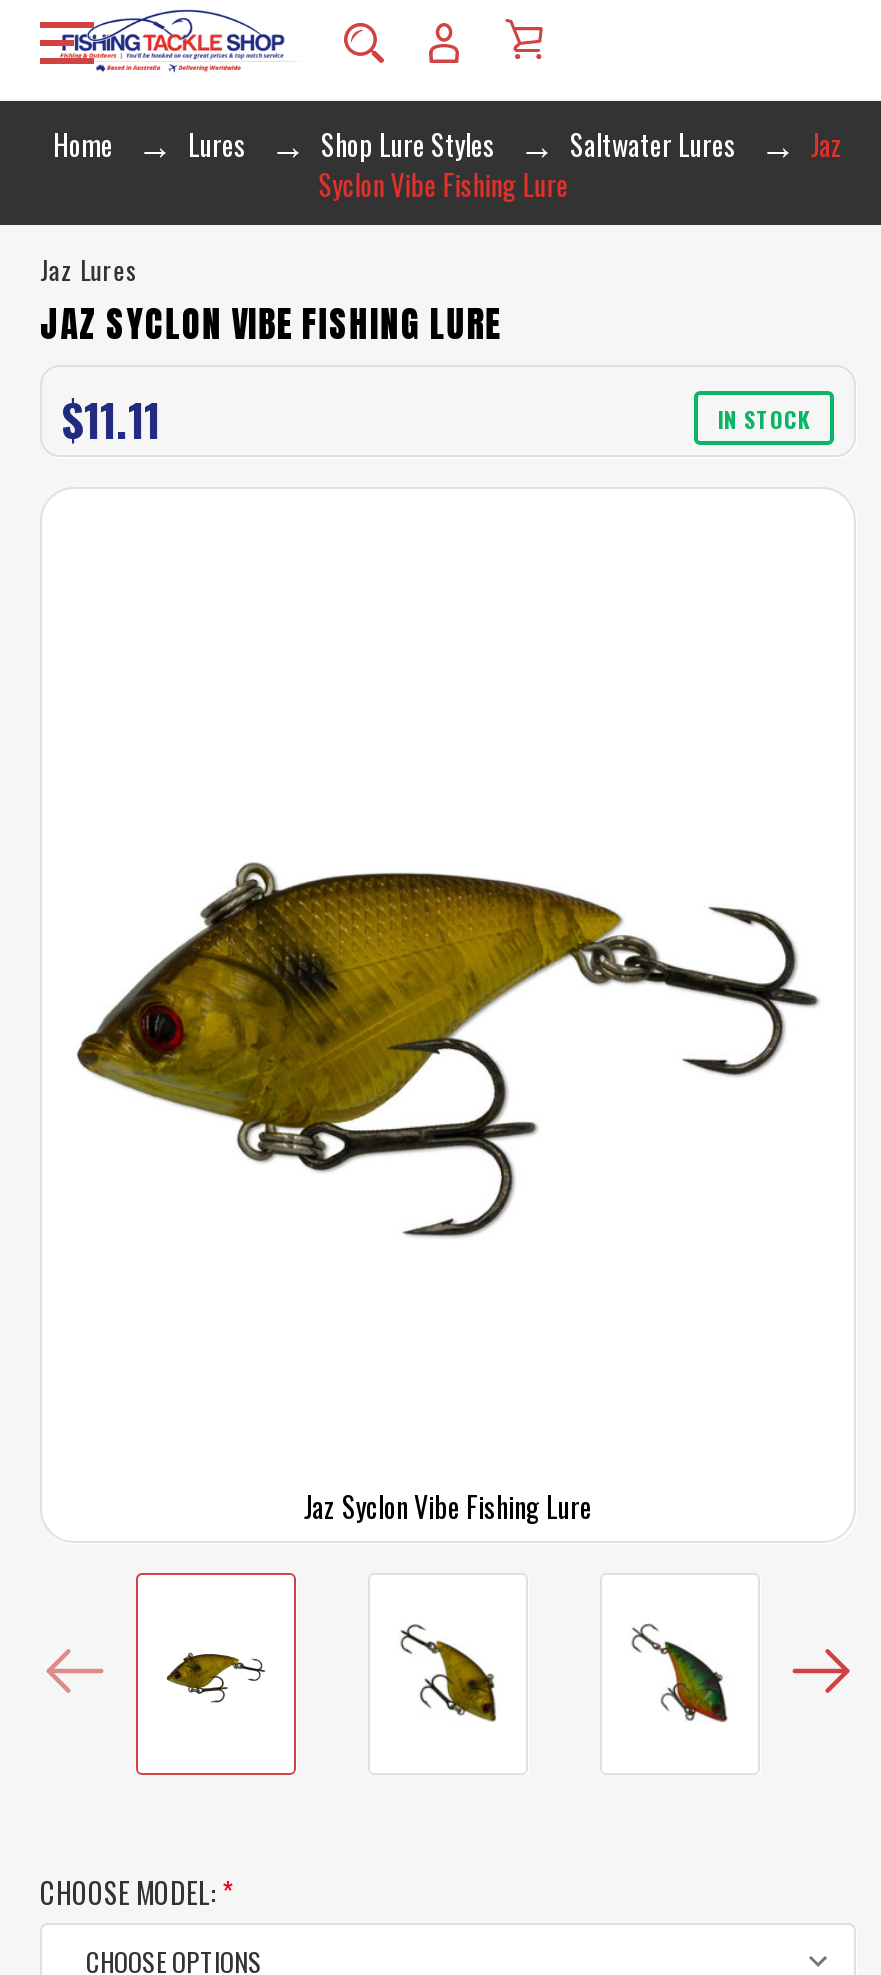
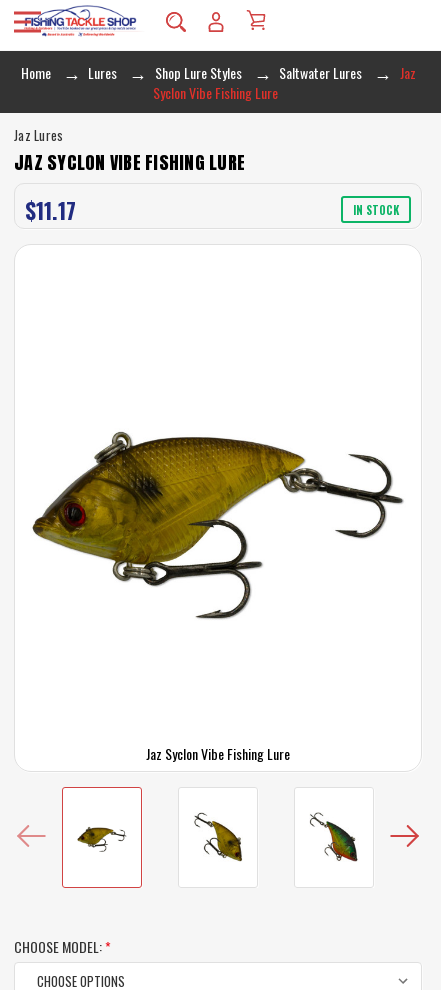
[62,387,160,451] $11.11 -> [25,194,76,226] $11.17

